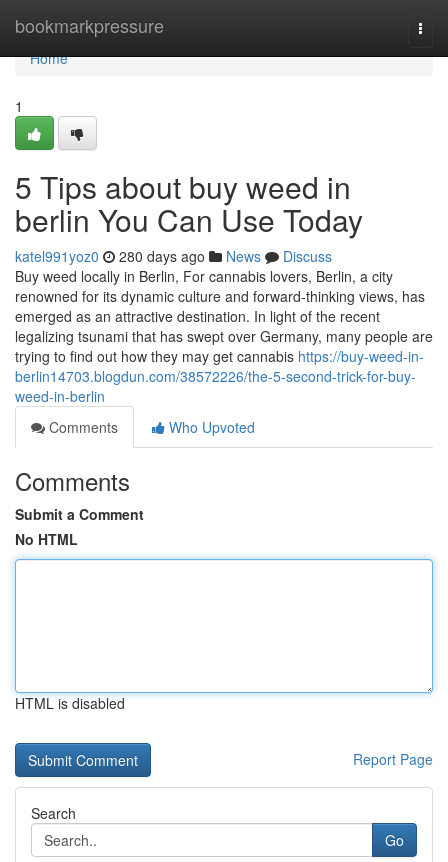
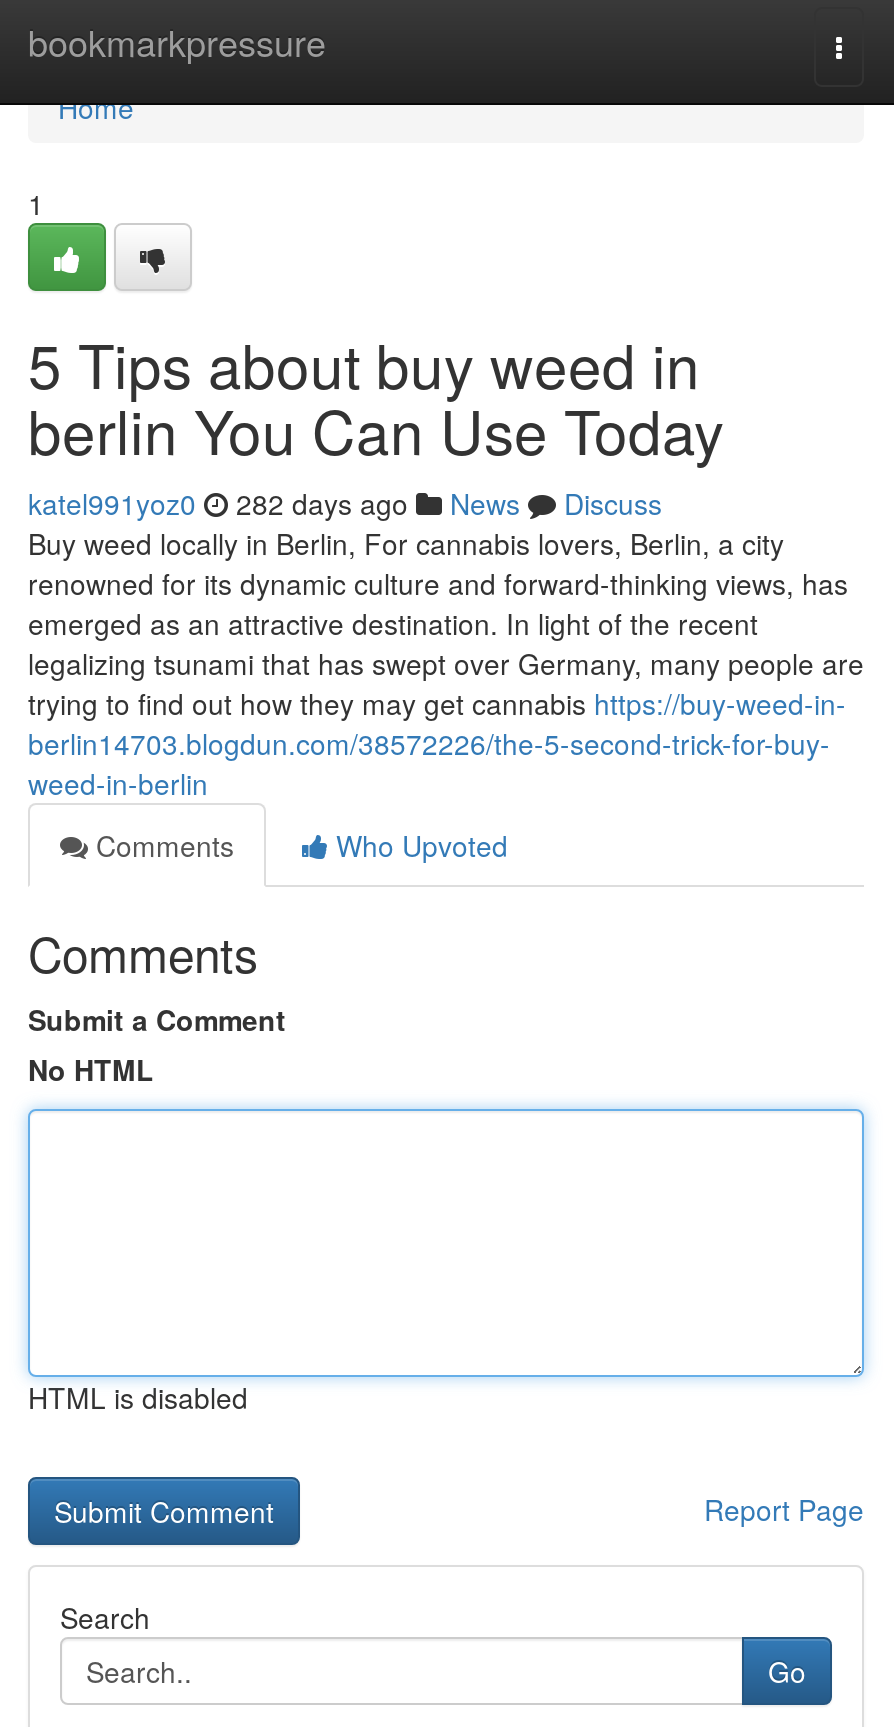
[15,246,332,266] katel991yoz0 280 days ago News Discuss -> [28,483,662,523] katel991yoz0 282 days ago News Discuss

